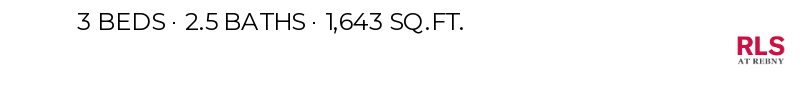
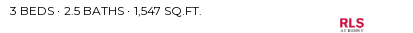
[77,7,465,37] 3 BEDS 2.5 BATHS 1,643 SQ.FT. -> [10,3,202,18] 3 BEDS 2.5 BATHS 1,547 SQ.FT.

